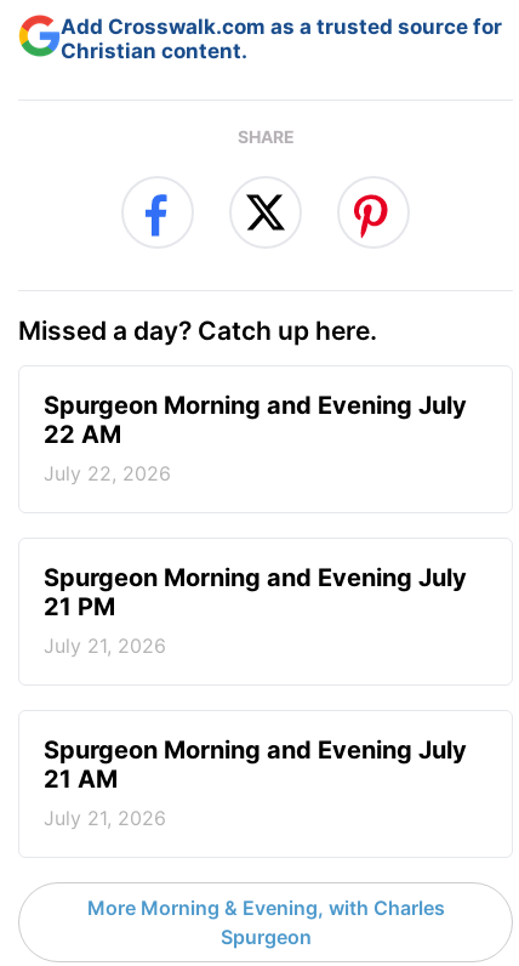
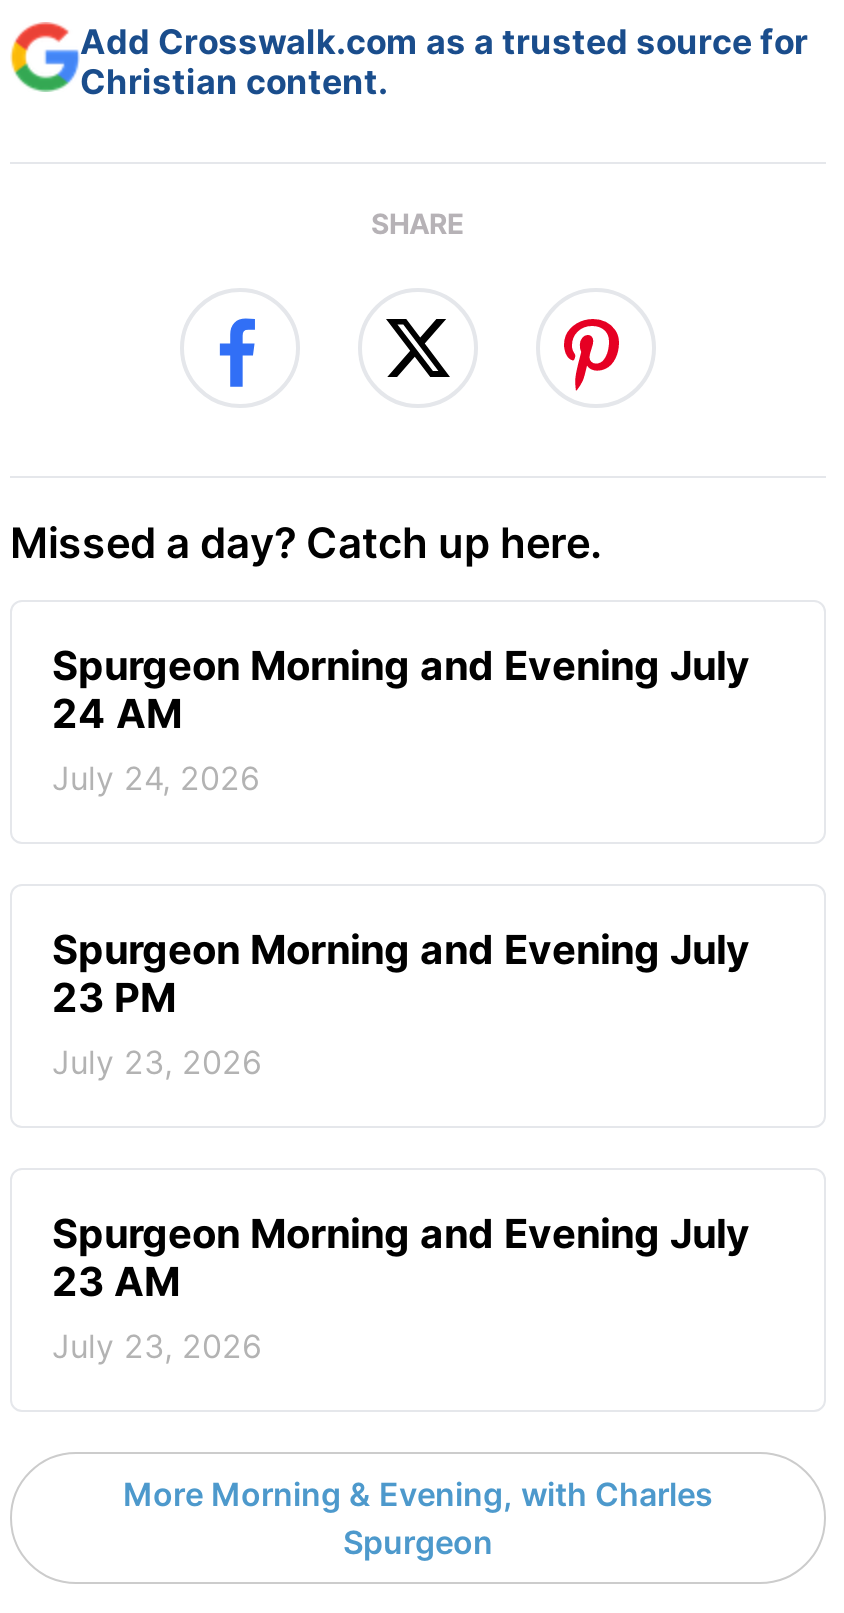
[44,420,121,449] 22 AM -> [52,690,182,738] 24 AM
[44,461,171,485] July 22, 2026 -> [52,758,260,798] July 24, 2026
[44,592,115,621] 21 PM -> [52,974,176,1022] 23 PM
[44,633,166,658] July 21, 2026 -> [52,1042,262,1082] July 23, 2026
[44,765,118,794] 21 AM -> [52,1258,180,1306] 23 AM
[44,806,166,830] July 21, 2026 -> [52,1326,262,1366] July 23, 2026

